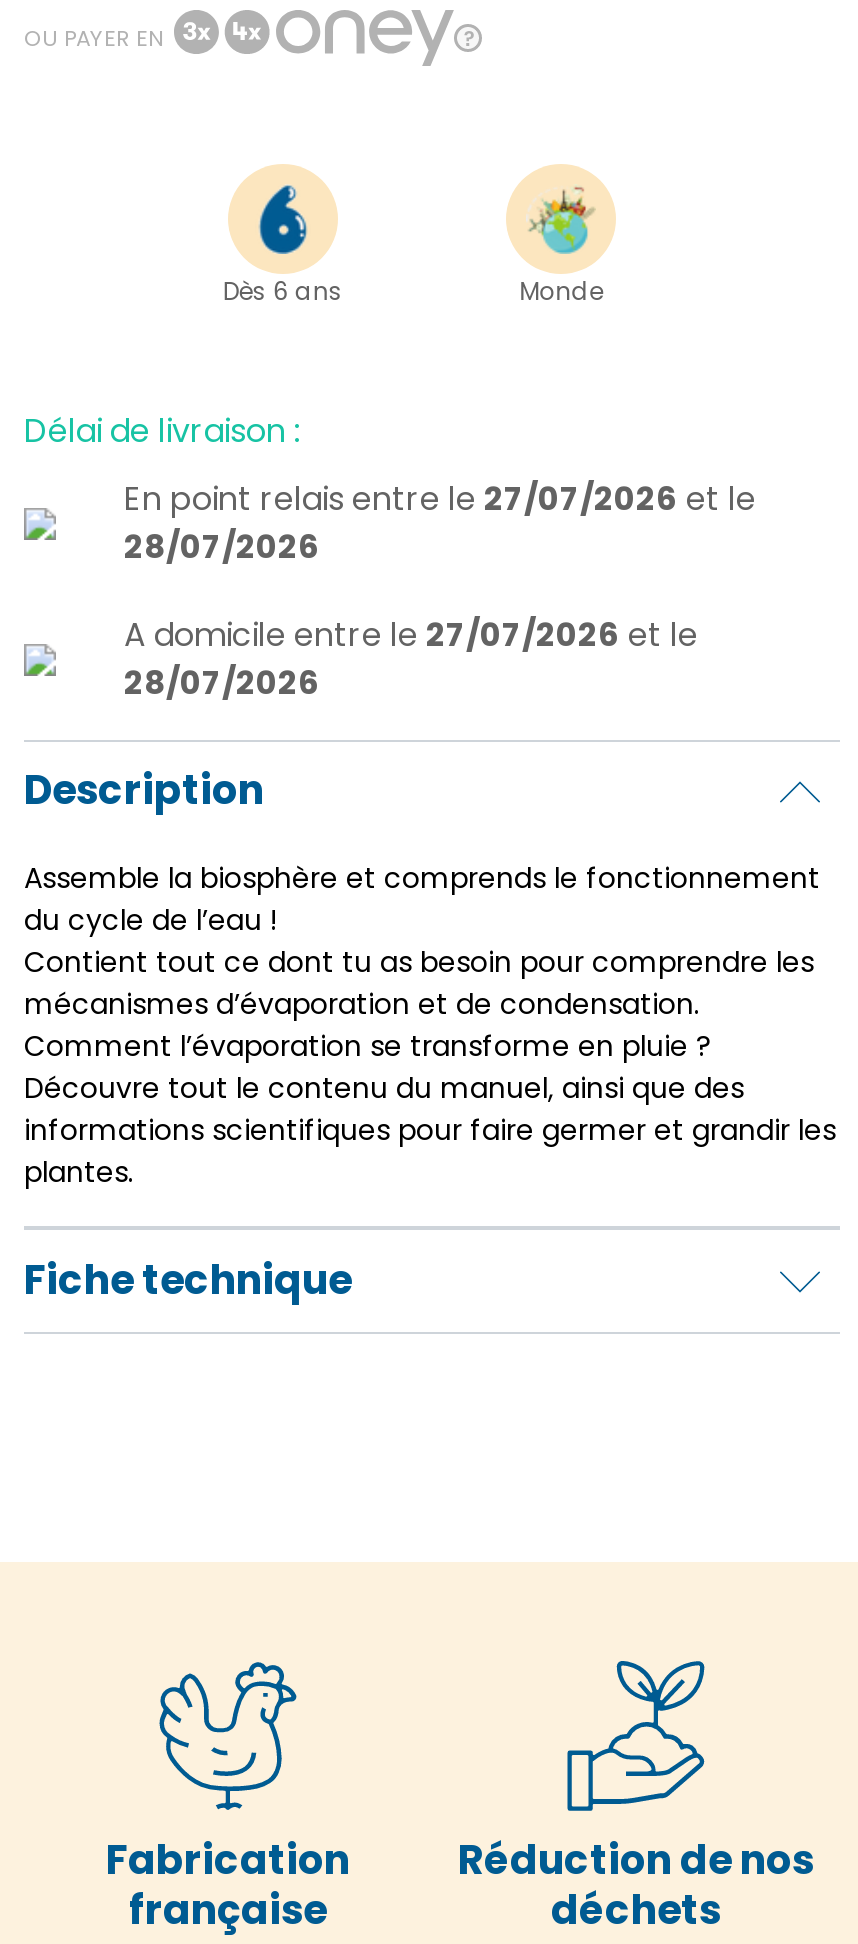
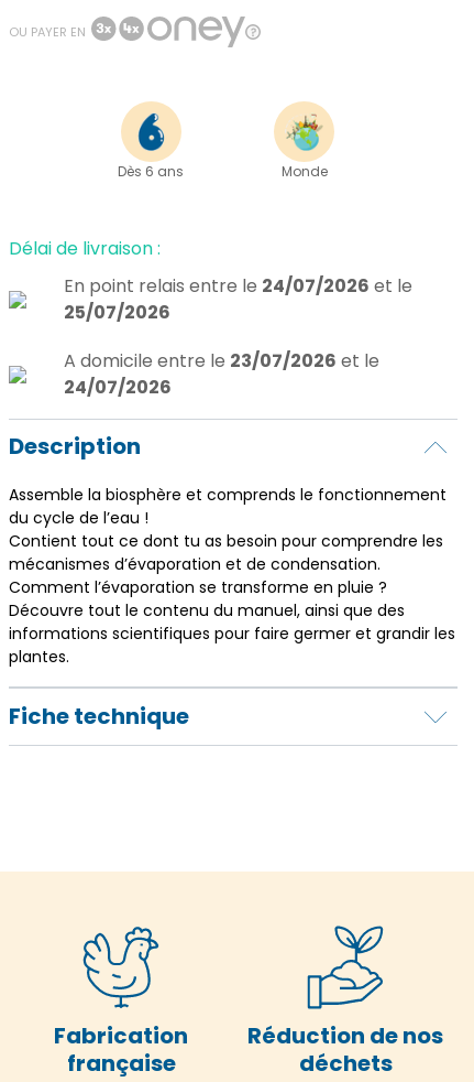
[124,475,756,521] En point relais entre le 27/07/2026 et le -> [64,273,412,298] En point relais entre le 24/07/2026 et le
[124,523,320,569] 28/07/2026 -> [64,299,170,325] 25/07/2026
[124,611,698,657] A domicile entre le 27/07/2026 et le -> [64,348,379,373] A domicile entre le 23/07/2026 et le
[124,659,320,705] 28/07/2026 -> [64,374,172,400] 24/07/2026

